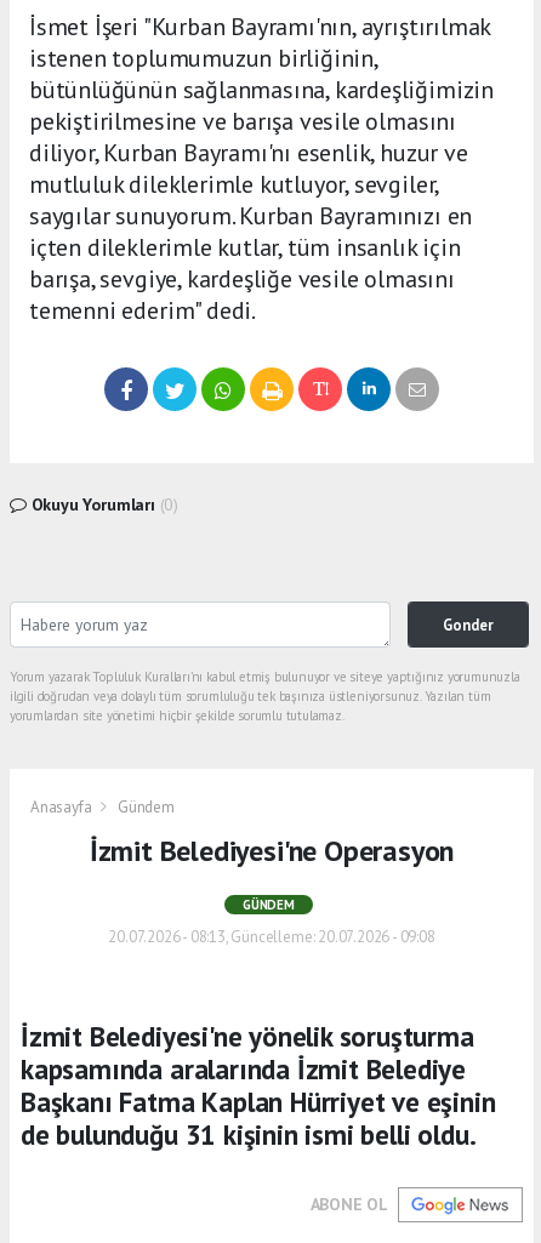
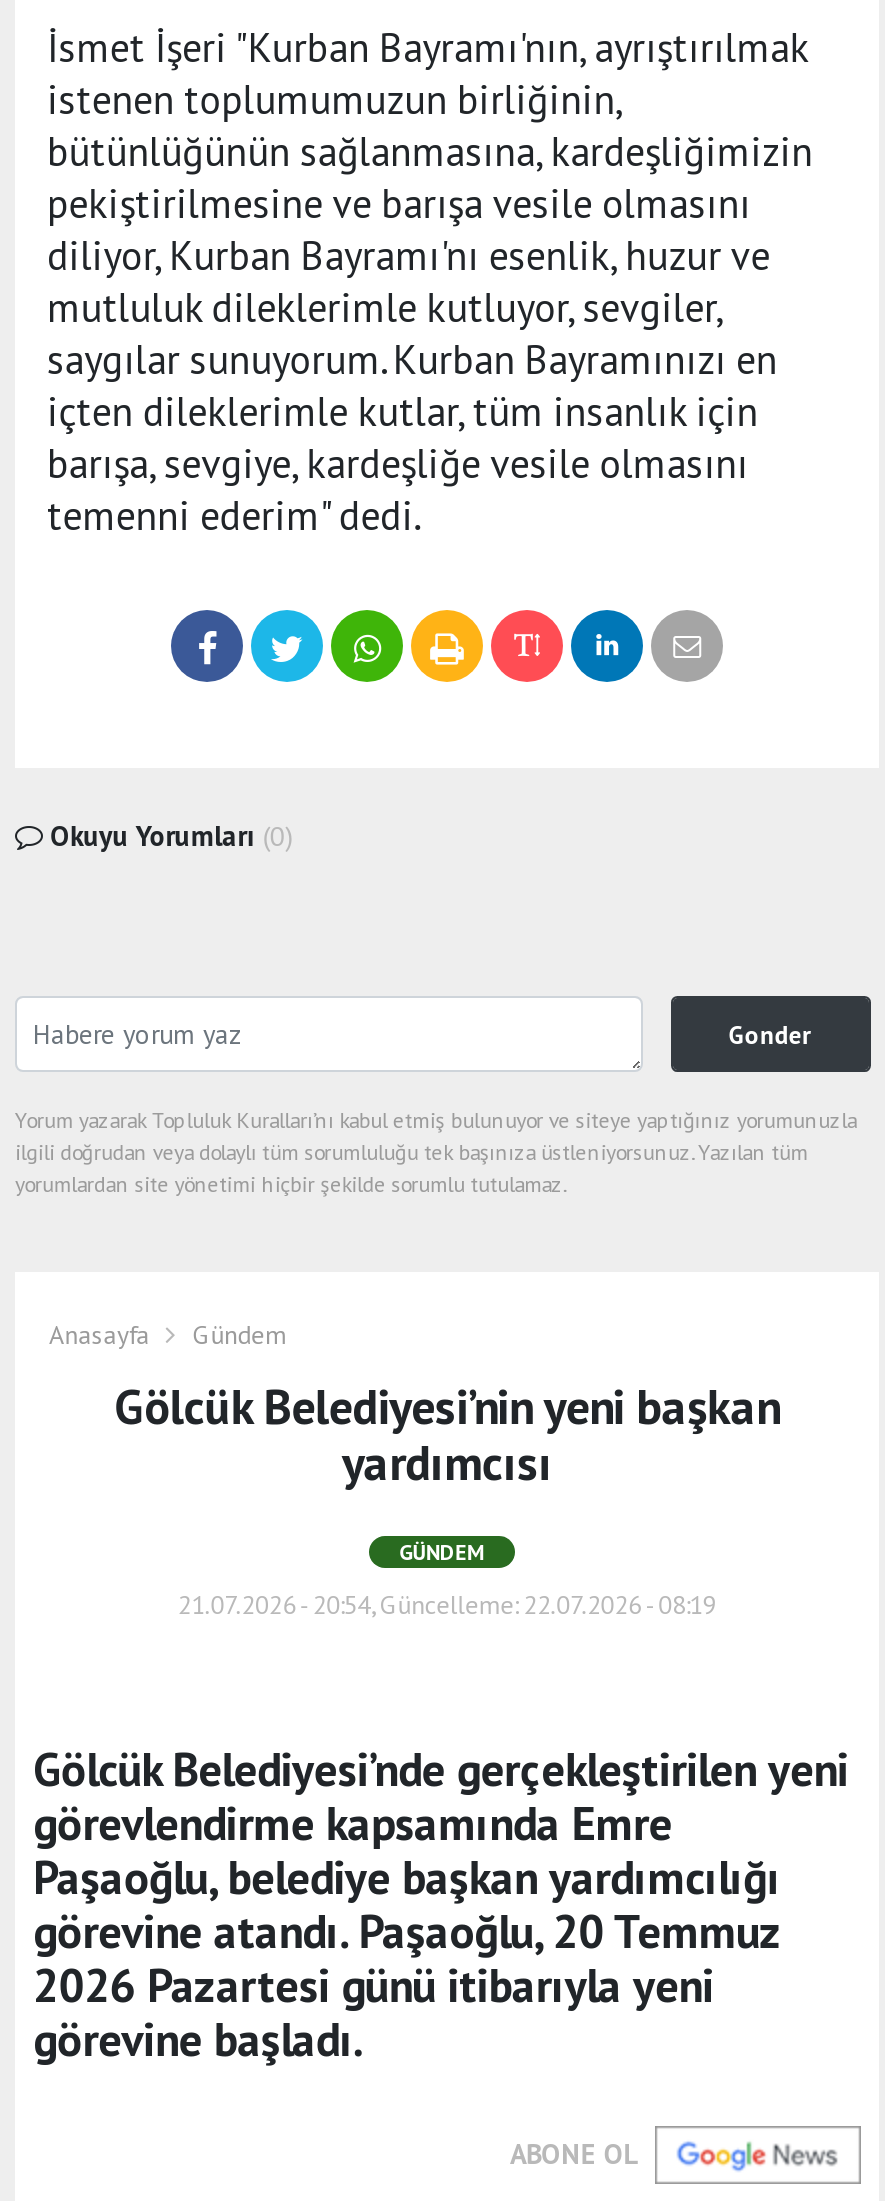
[90,832,454,870] İzmit Belediyesi'ne Operasyon -> [114,1377,780,1495] Gölcük Belediyesi’nin yeni başkan | yardımcısı
[108,927,435,947] 20.07.2026 - 08:13, Güncelleme: 20.07.2026 - 09:08 -> [178,1589,716,1623] 21.07.2026 - 20:54, Güncelleme: 22.07.2026 - 08:19
[21,1019,496,1152] İzmit Belediyesi'ne yönelik soruşturma | kapsamında aralarında İzmit Belediye | Başkanı Fatma Kaplan Hürriyet ve eşinin | de bulunduğu 31 kişinin ismi belli oldu. -> [33,1741,849,2069] Gölcük Belediyesi’nde gerçekleştirilen yeni | görevlendirme kapsamında Emre | Paşaoğlu, belediye başkan yardımcılığı | görevine atandı. Paşaoğlu, 20 Temmuz | 2026 Pazartesi günü itibarıyla yeni | görevine başladı.

